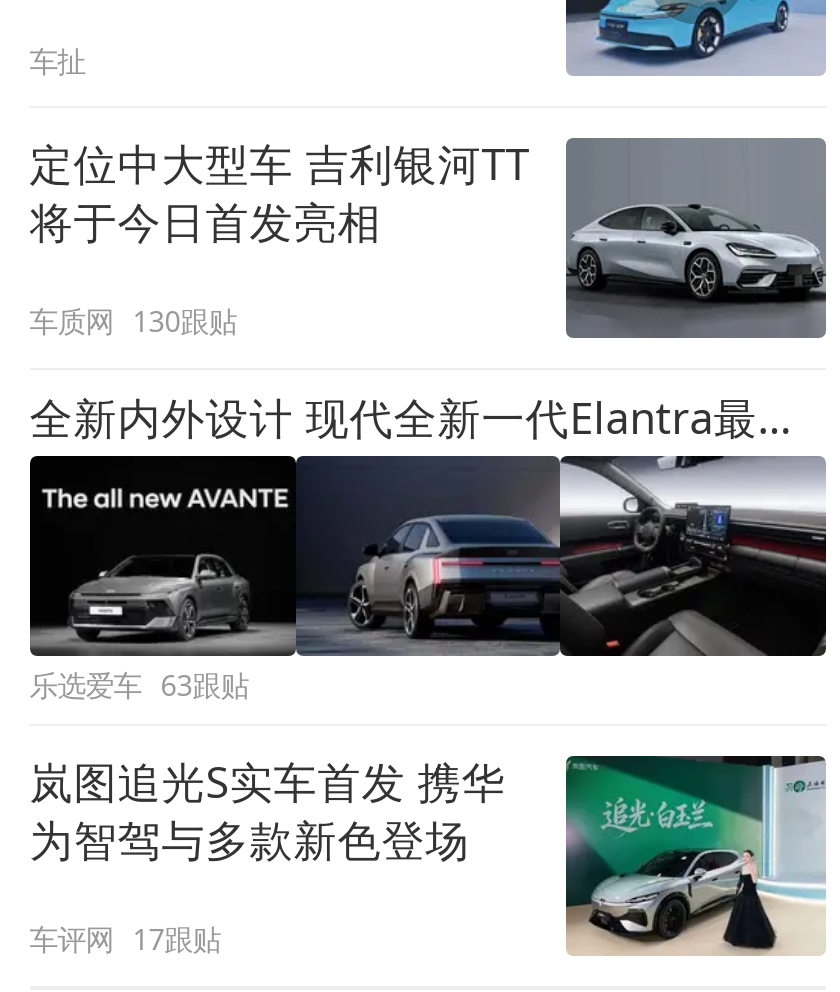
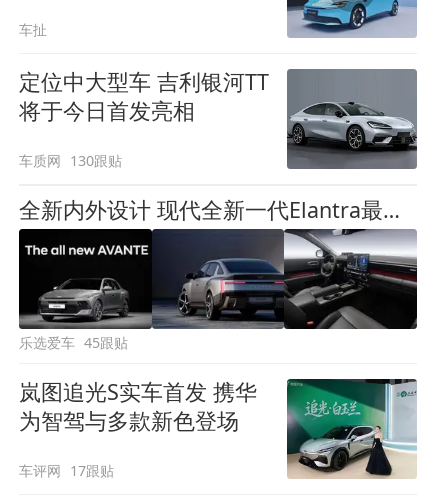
[29,665,249,703] 乐选爱车 63跟贴 -> [19,333,128,352] 乐选爱车 45跟贴

